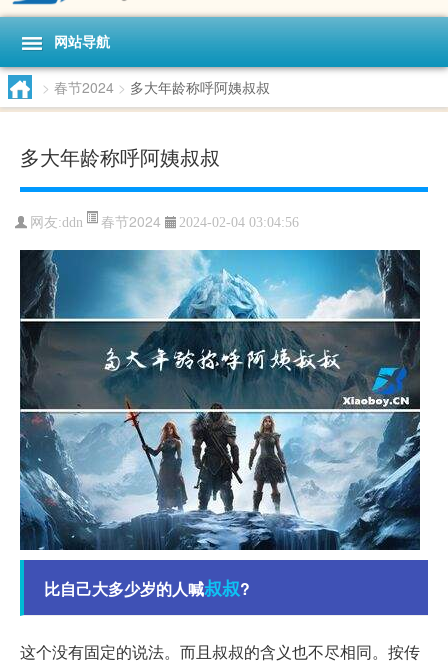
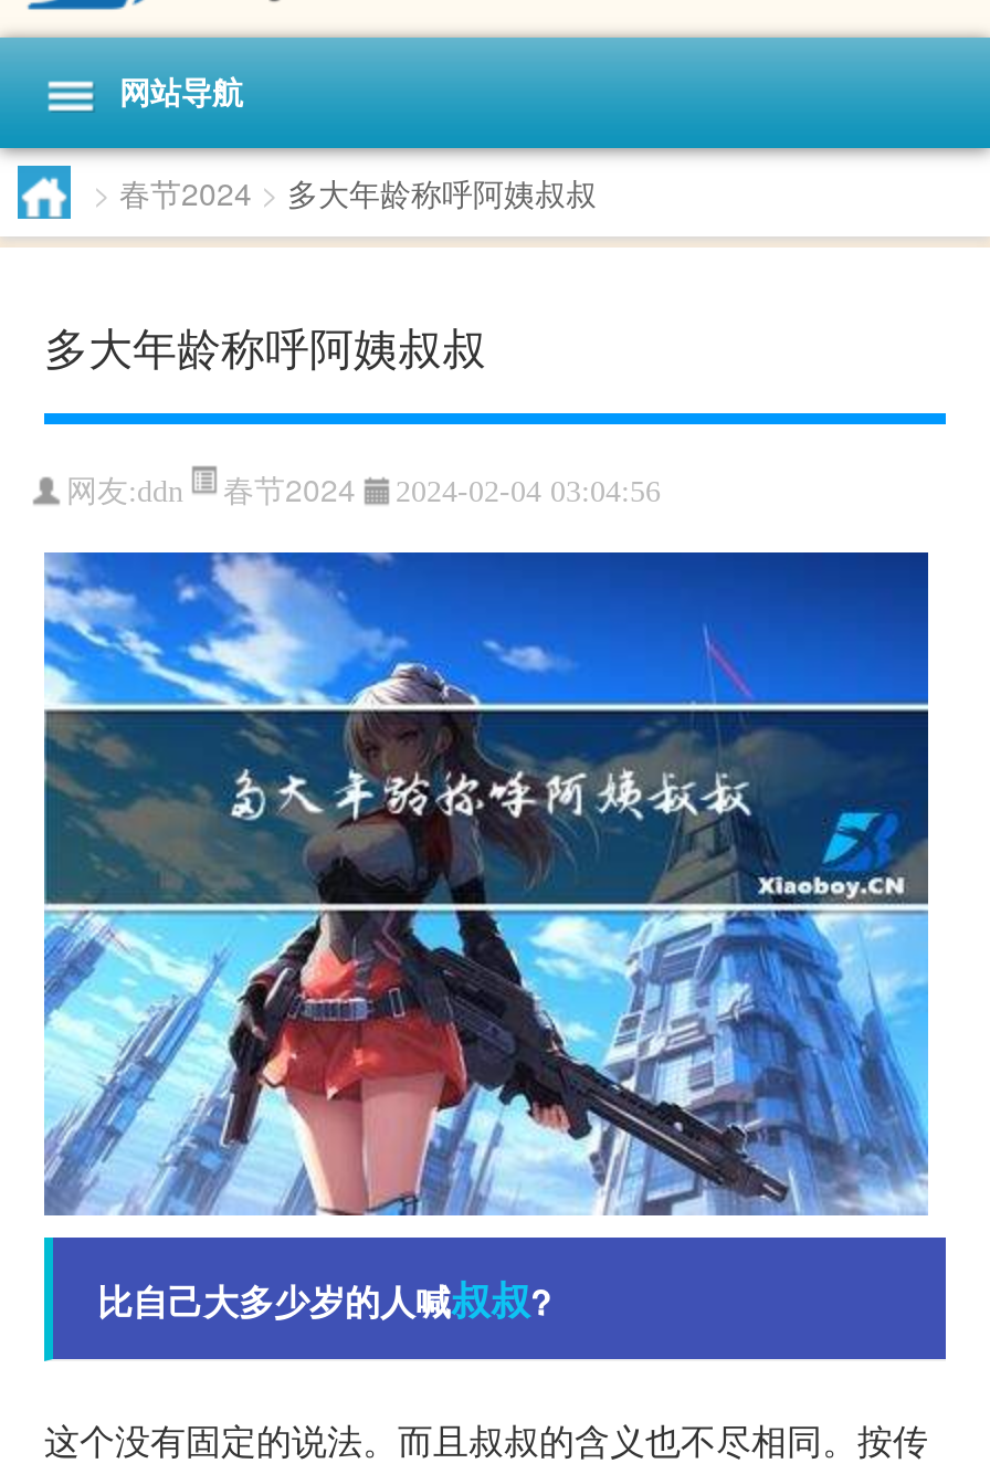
[19,249,421,551] [image] -> [42,550,930,1218] [image]

